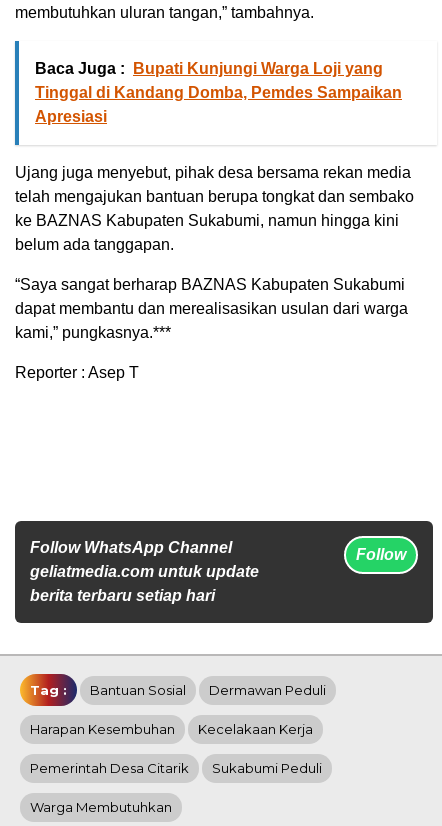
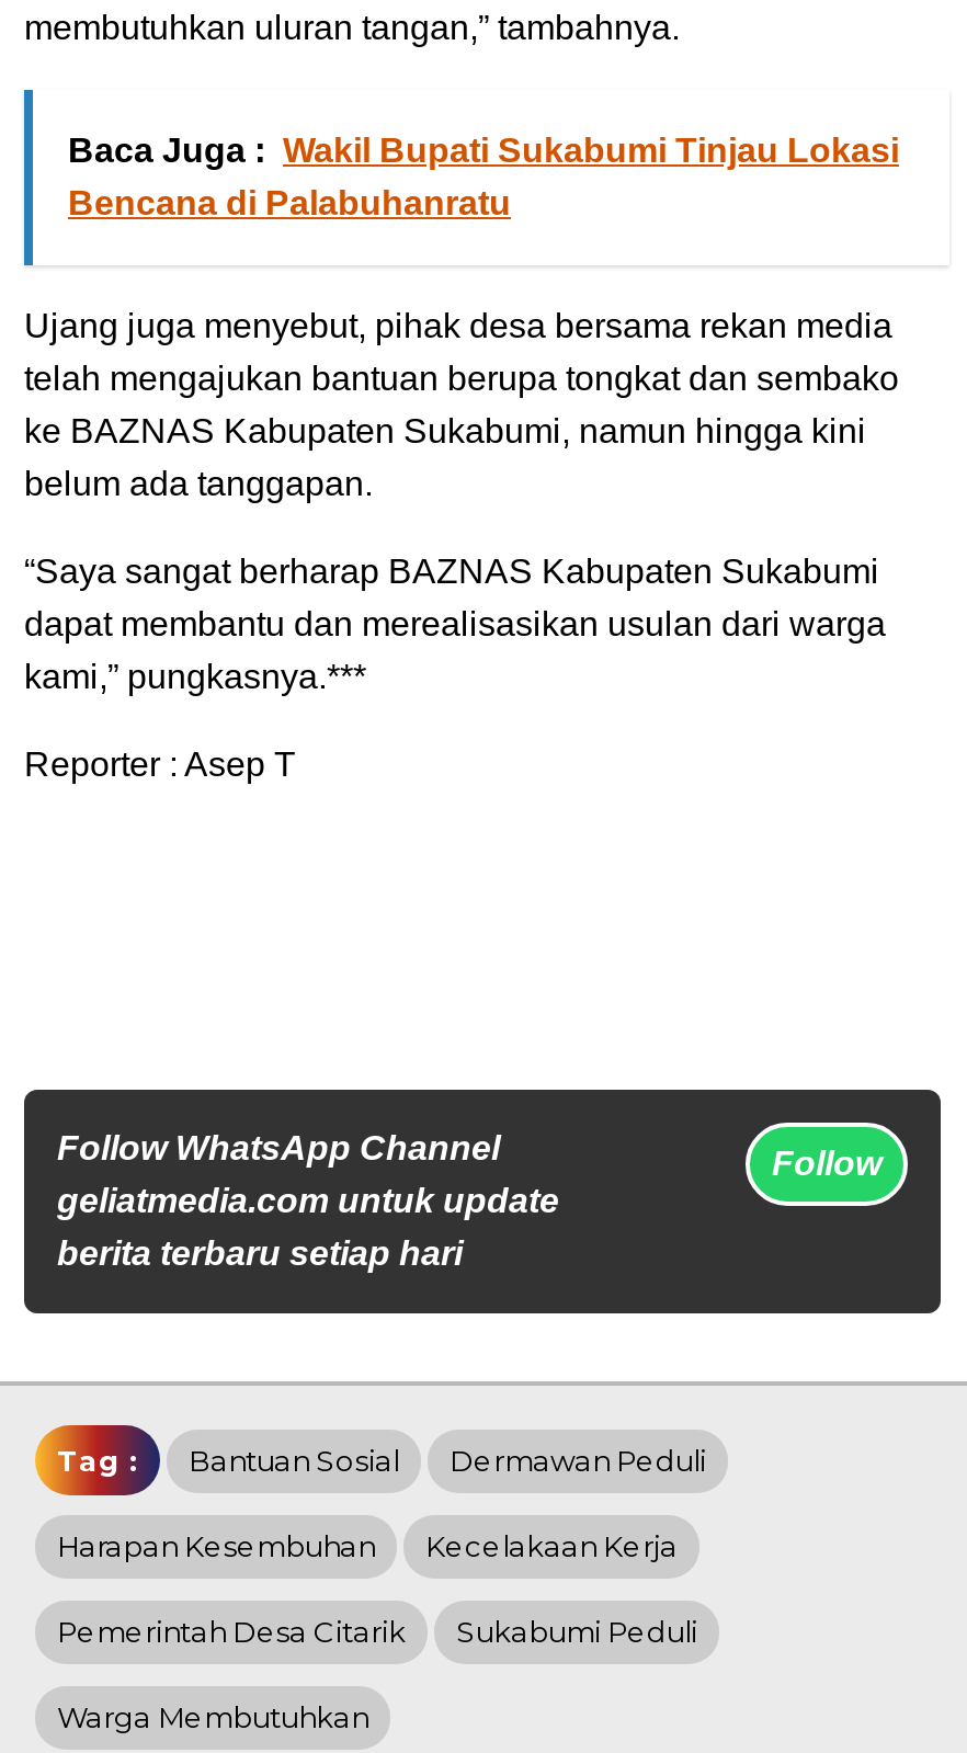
[35,60,402,125] Baca Juga : Bupati Kunjungi Warga Loji yang | Tinggal di Kandang Domba, Pemdes Sampaikan | Apresiasi -> [68,131,899,221] Baca Juga : Wakil Bupati Sukabumi Tinjau Lokasi | Bencana di Palabuhanratu

